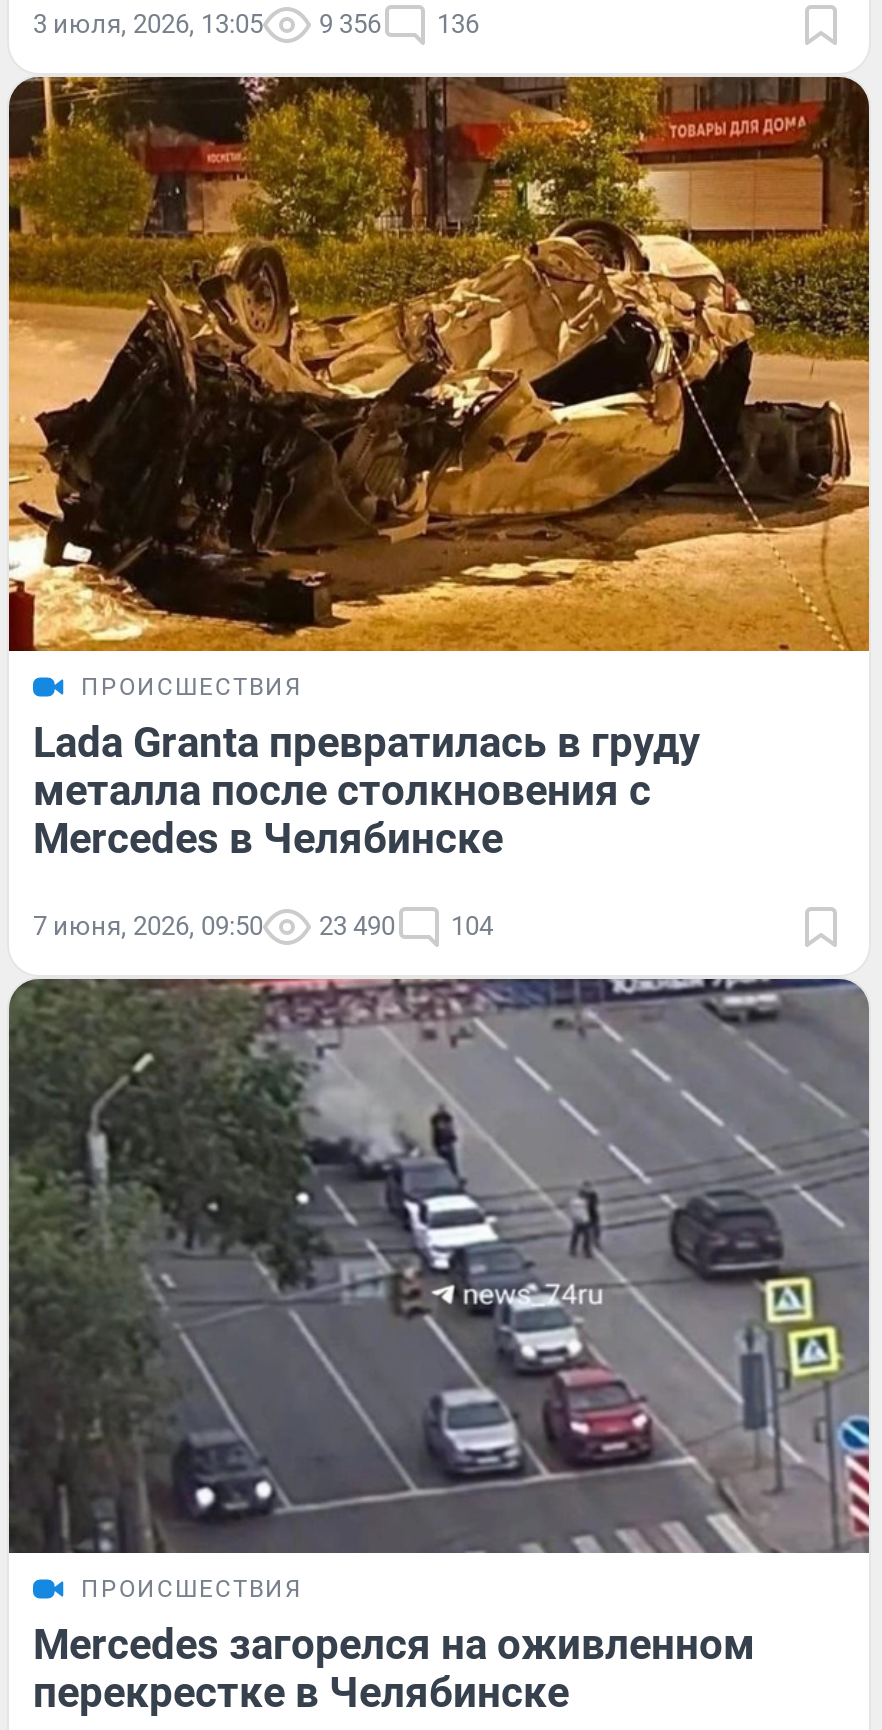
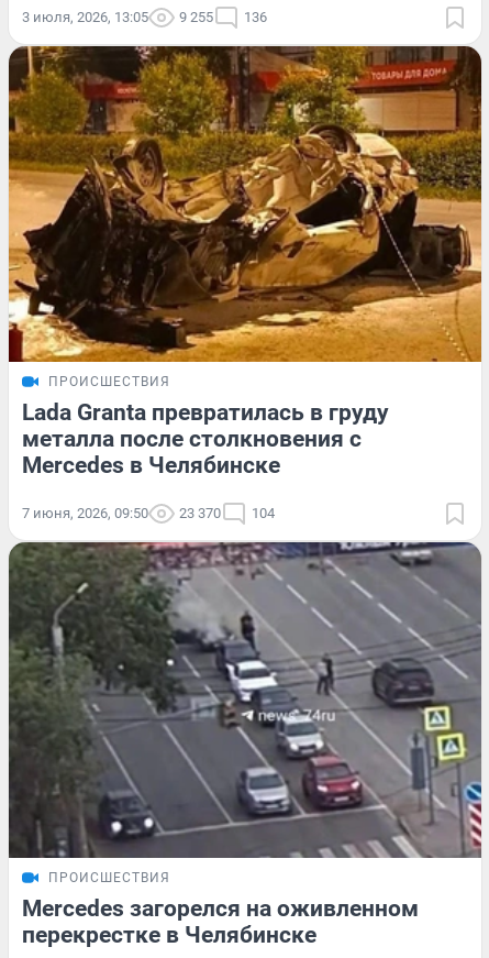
[33,10,479,40] 3 июля, 2026, 13:05 9 356 136 -> [22,9,267,26] 3 июля, 2026, 13:05 9 255 136
[33,911,493,941] 7 июня, 2026, 09:50 23 490 104 -> [22,505,275,521] 7 июня, 2026, 09:50 23 370 104

